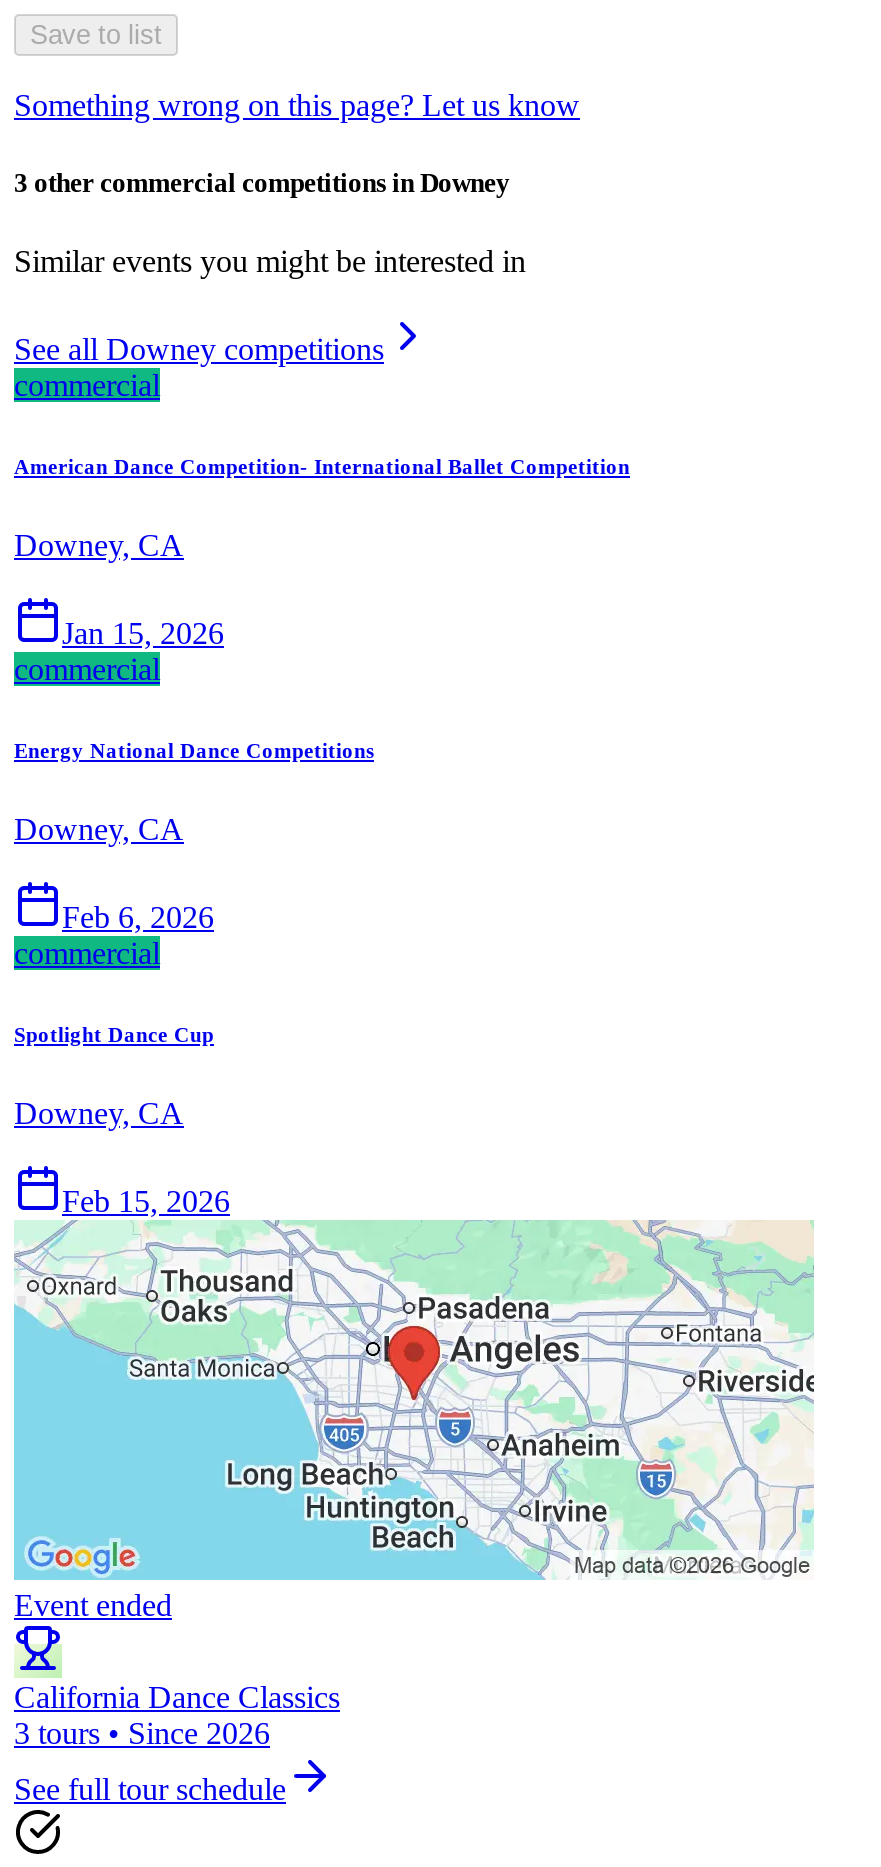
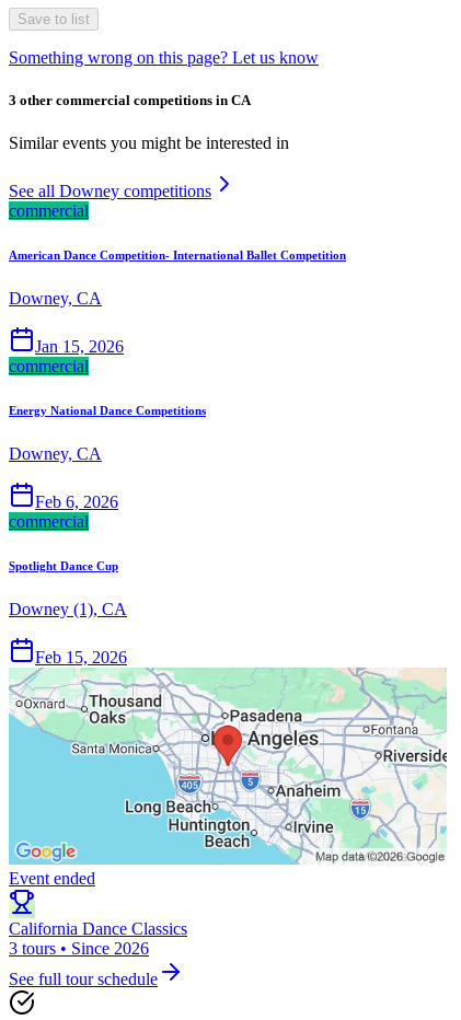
[14,168,510,198] 3 other commercial competitions in Downey -> [9,92,251,108] 3 other commercial competitions in CA
[14,1096,184,1130] Downey, CA -> [9,600,127,618] Downey (1), CA

